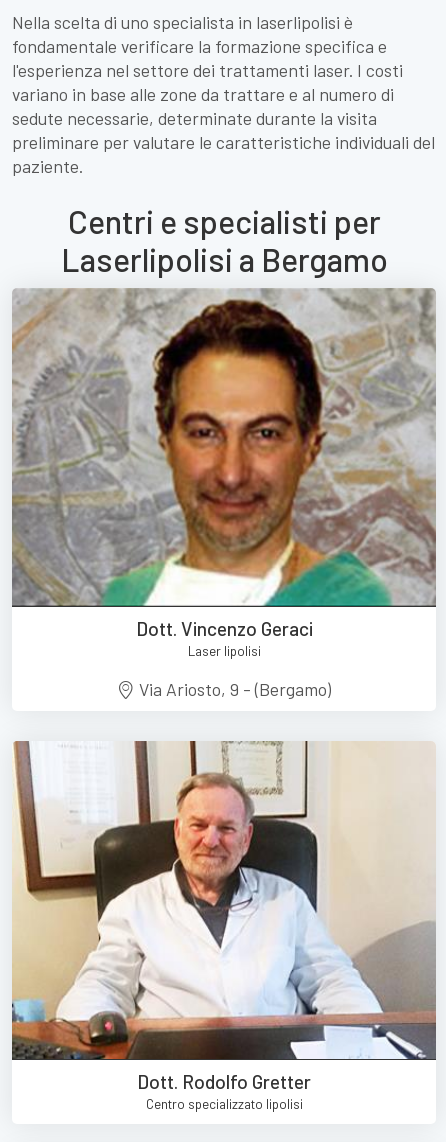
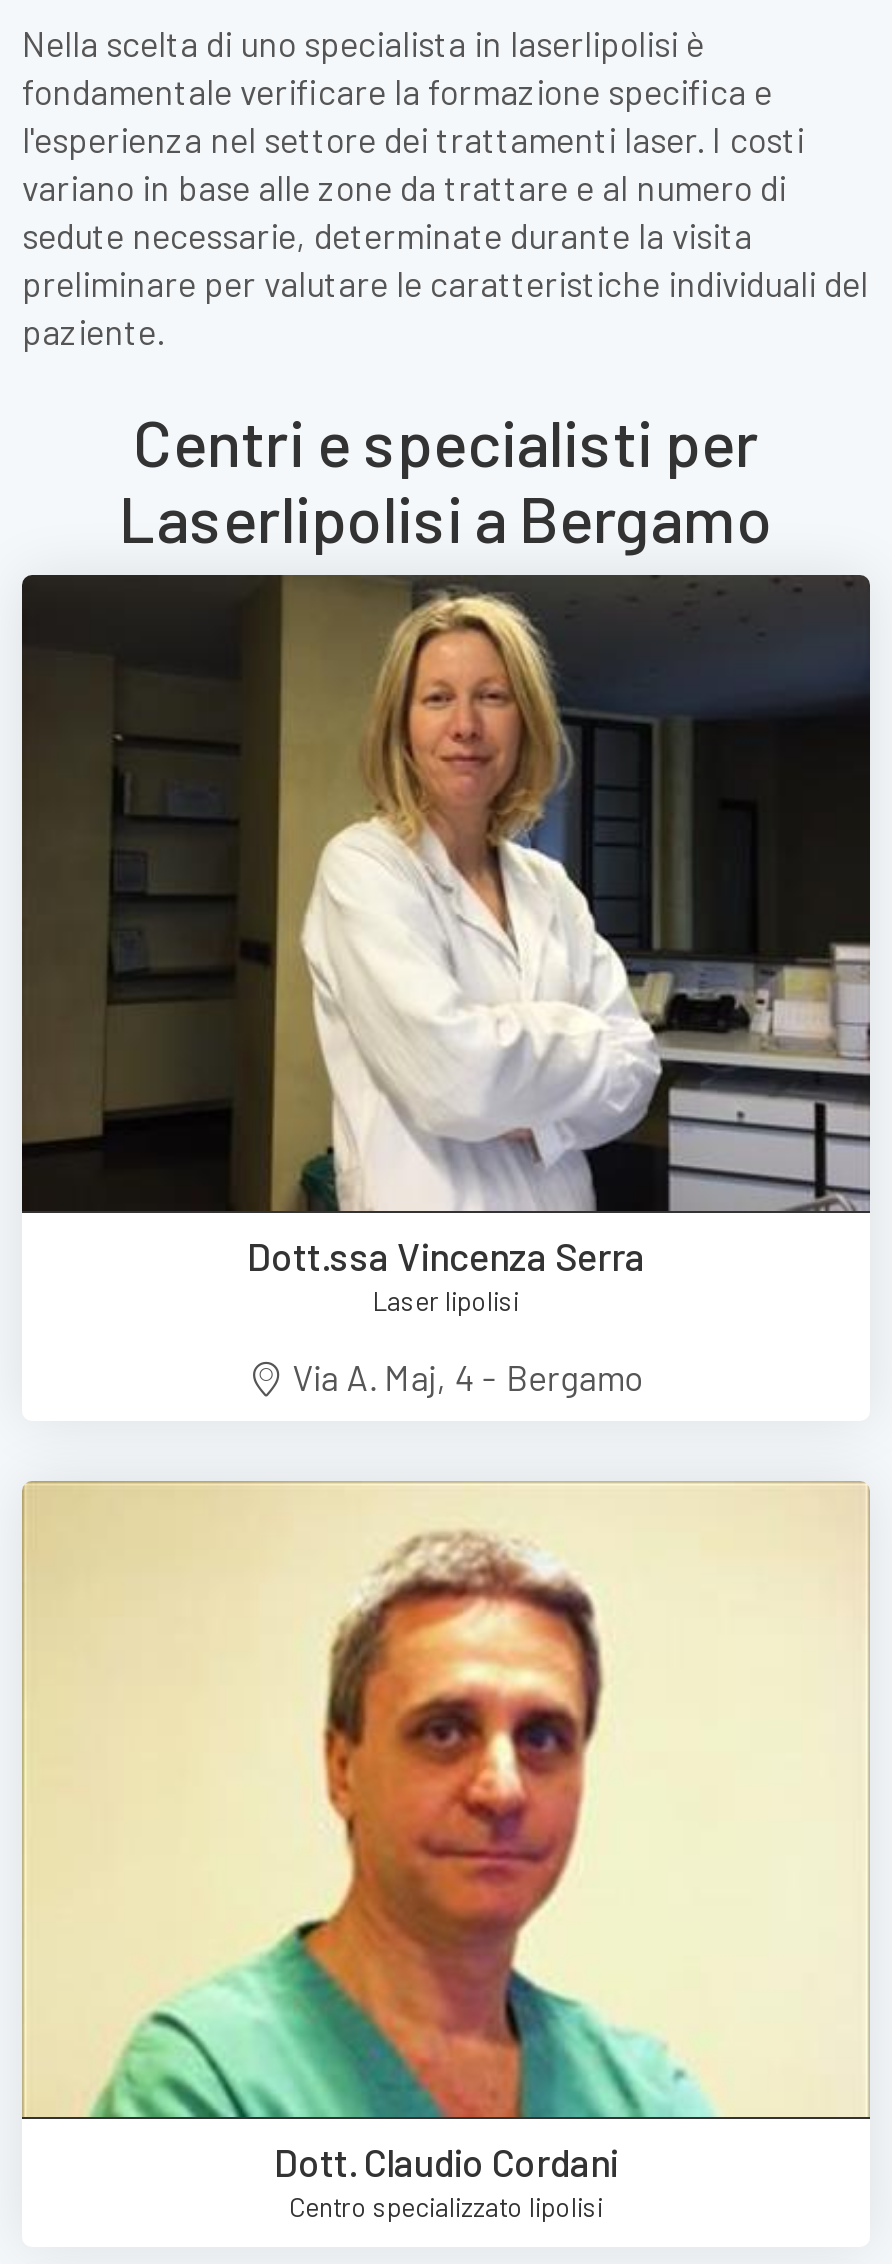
[11,288,436,640] [image] | Dott. Vincenzo Geraci -> [20,573,872,1278] [image] | Dott.ssa Vincenza Serra
[135,678,331,700] Via Ariosto, 9 - (Bergamo) -> [285,1354,643,1398] Via A. Maj, 4 - Bergamo
[11,740,437,1093] [image] | Dott. Rodolfo Gretter -> [22,1479,870,2184] [image] | Dott. Claudio Cordani

